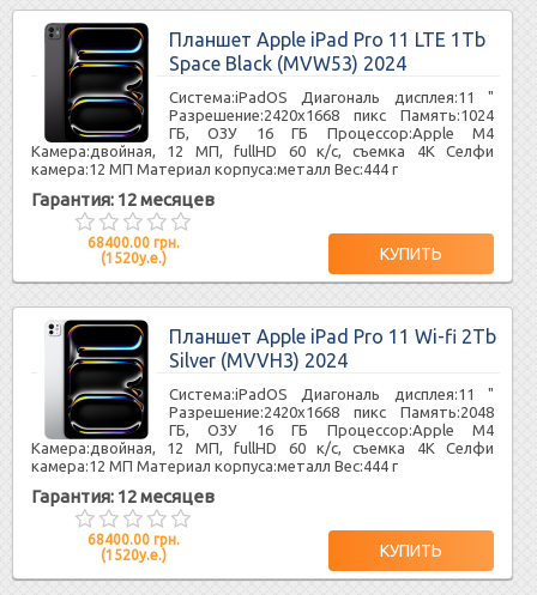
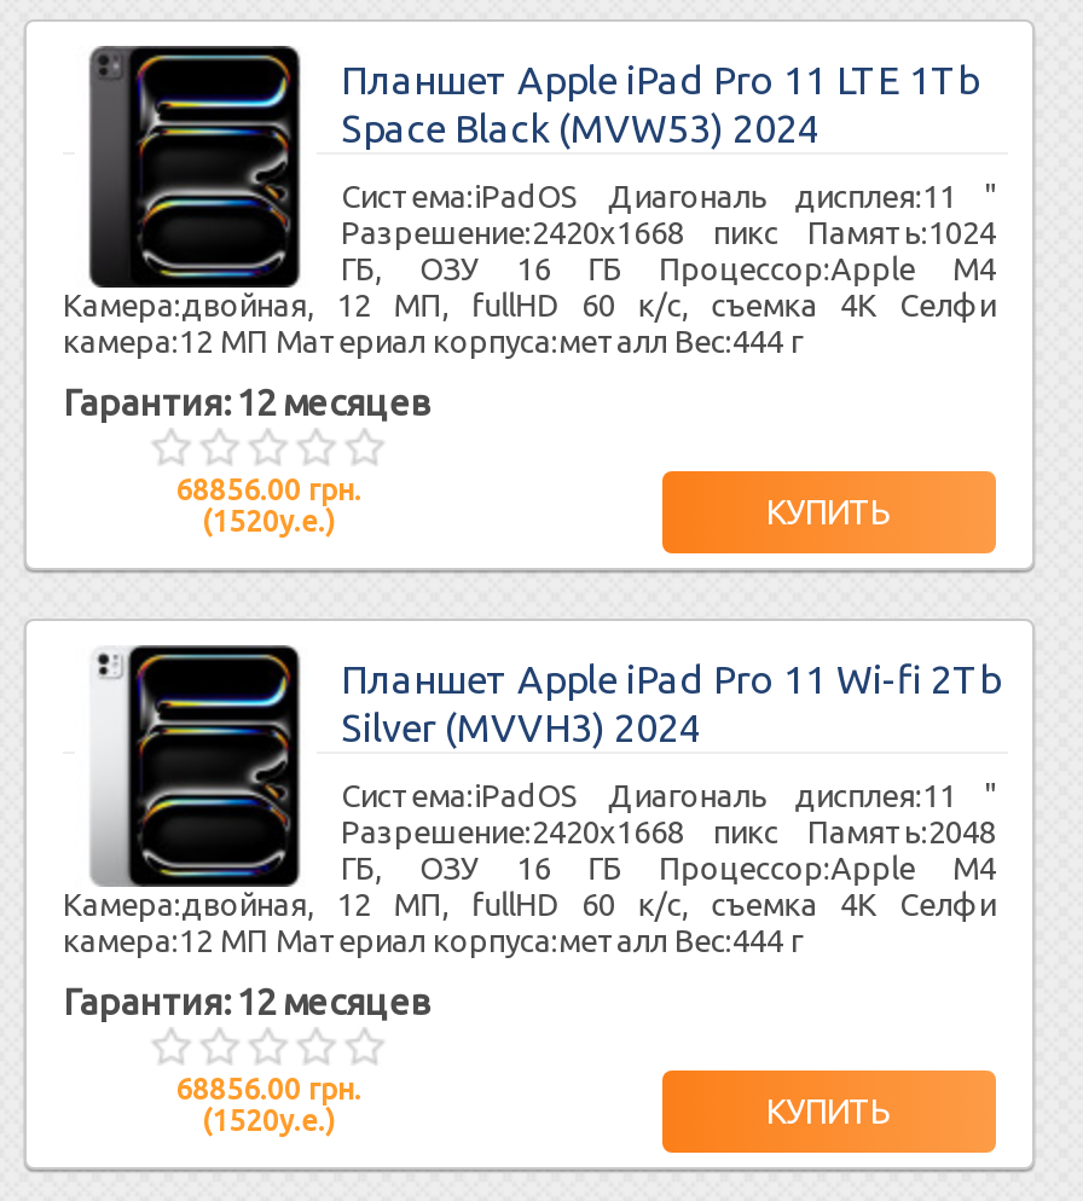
[87,235,179,251] 68400.00 грн. -> [175,475,361,506] 68856.00 грн.
[87,532,179,548] 68400.00 грн. -> [175,1074,361,1105] 68856.00 грн.

